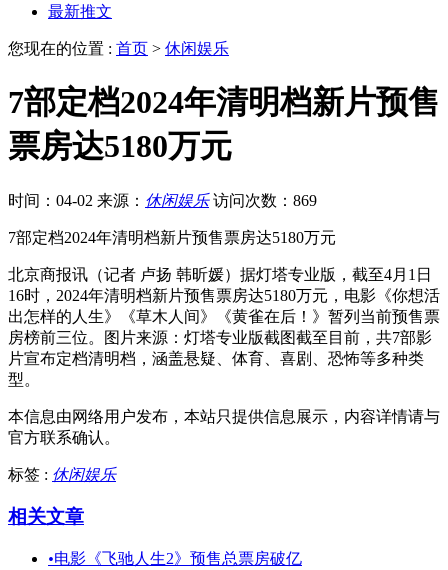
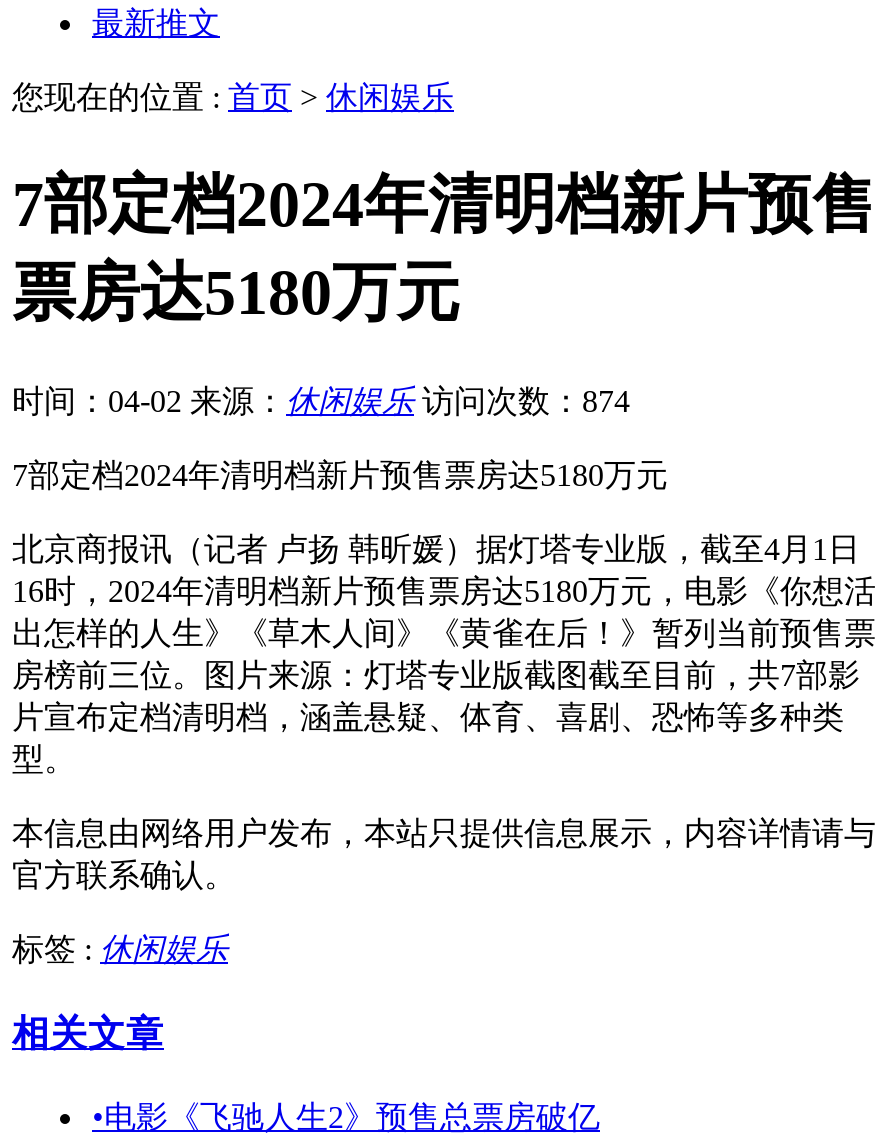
[8,192,317,209] 时间：04-02 来源：休闲娱乐 访问次数：869 -> [12,383,630,417] 时间：04-02 来源：休闲娱乐 访问次数：874

